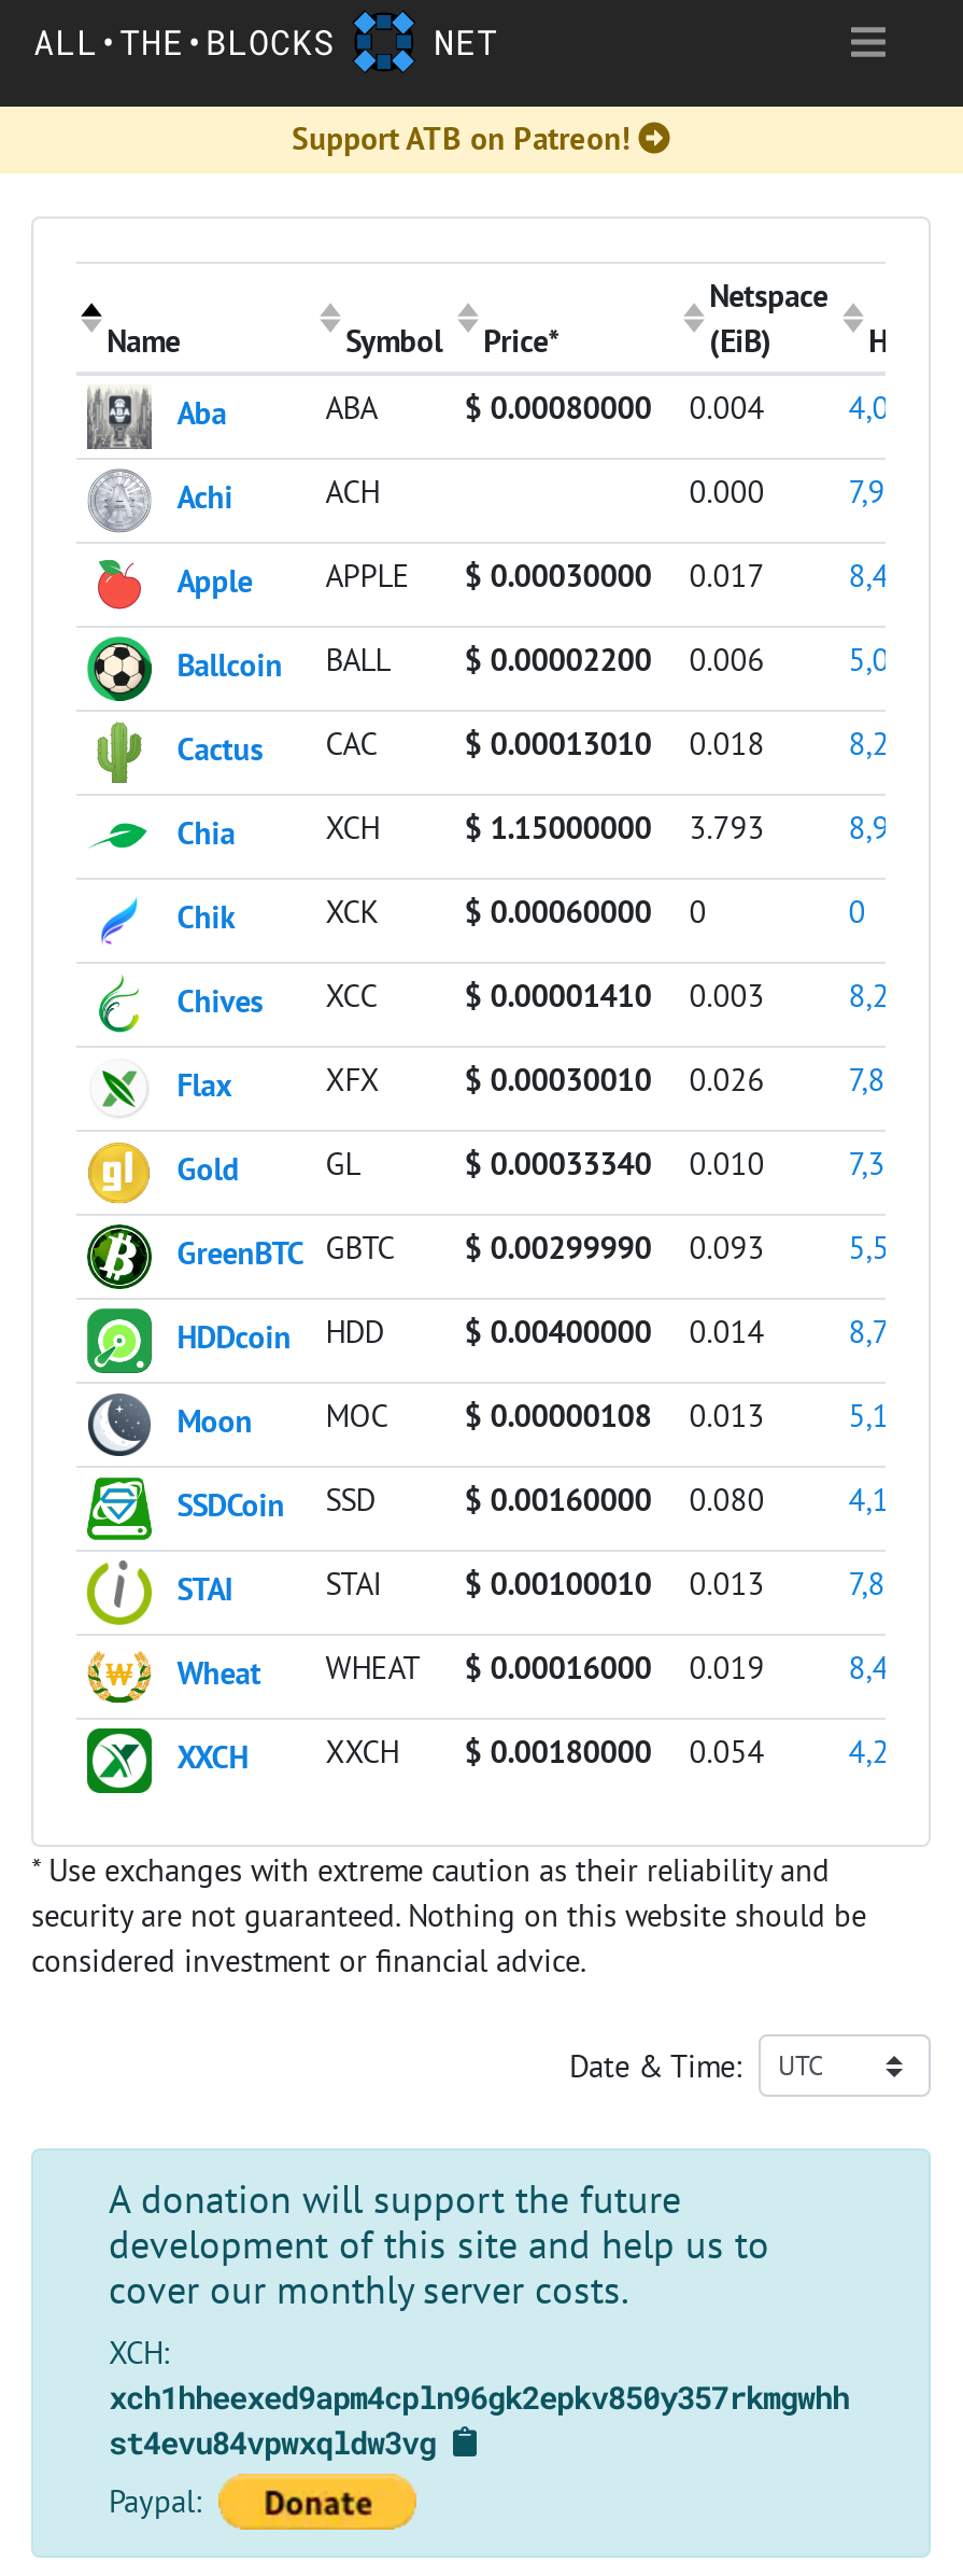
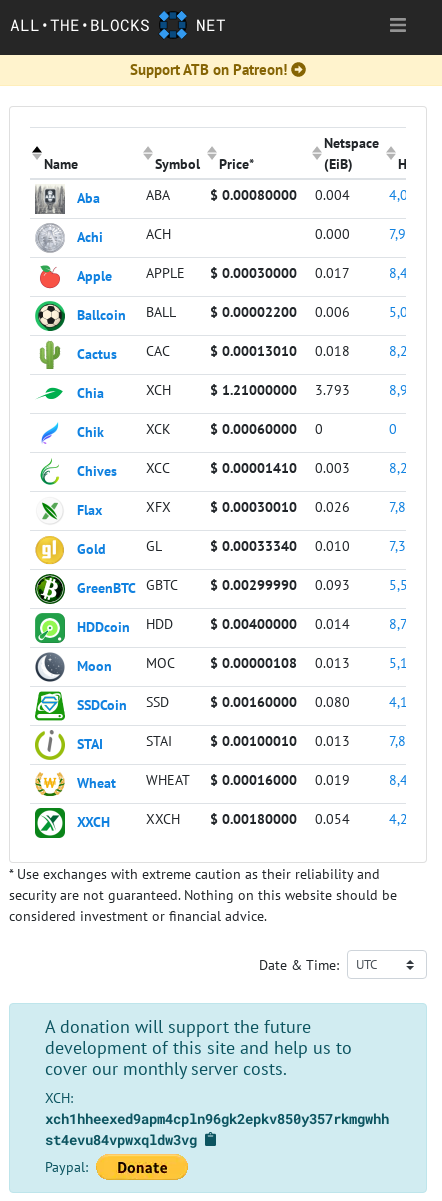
[464,806,765,847] $ 1.15000000 3.793 -> [210,380,350,399] $ 1.21000000 3.793

